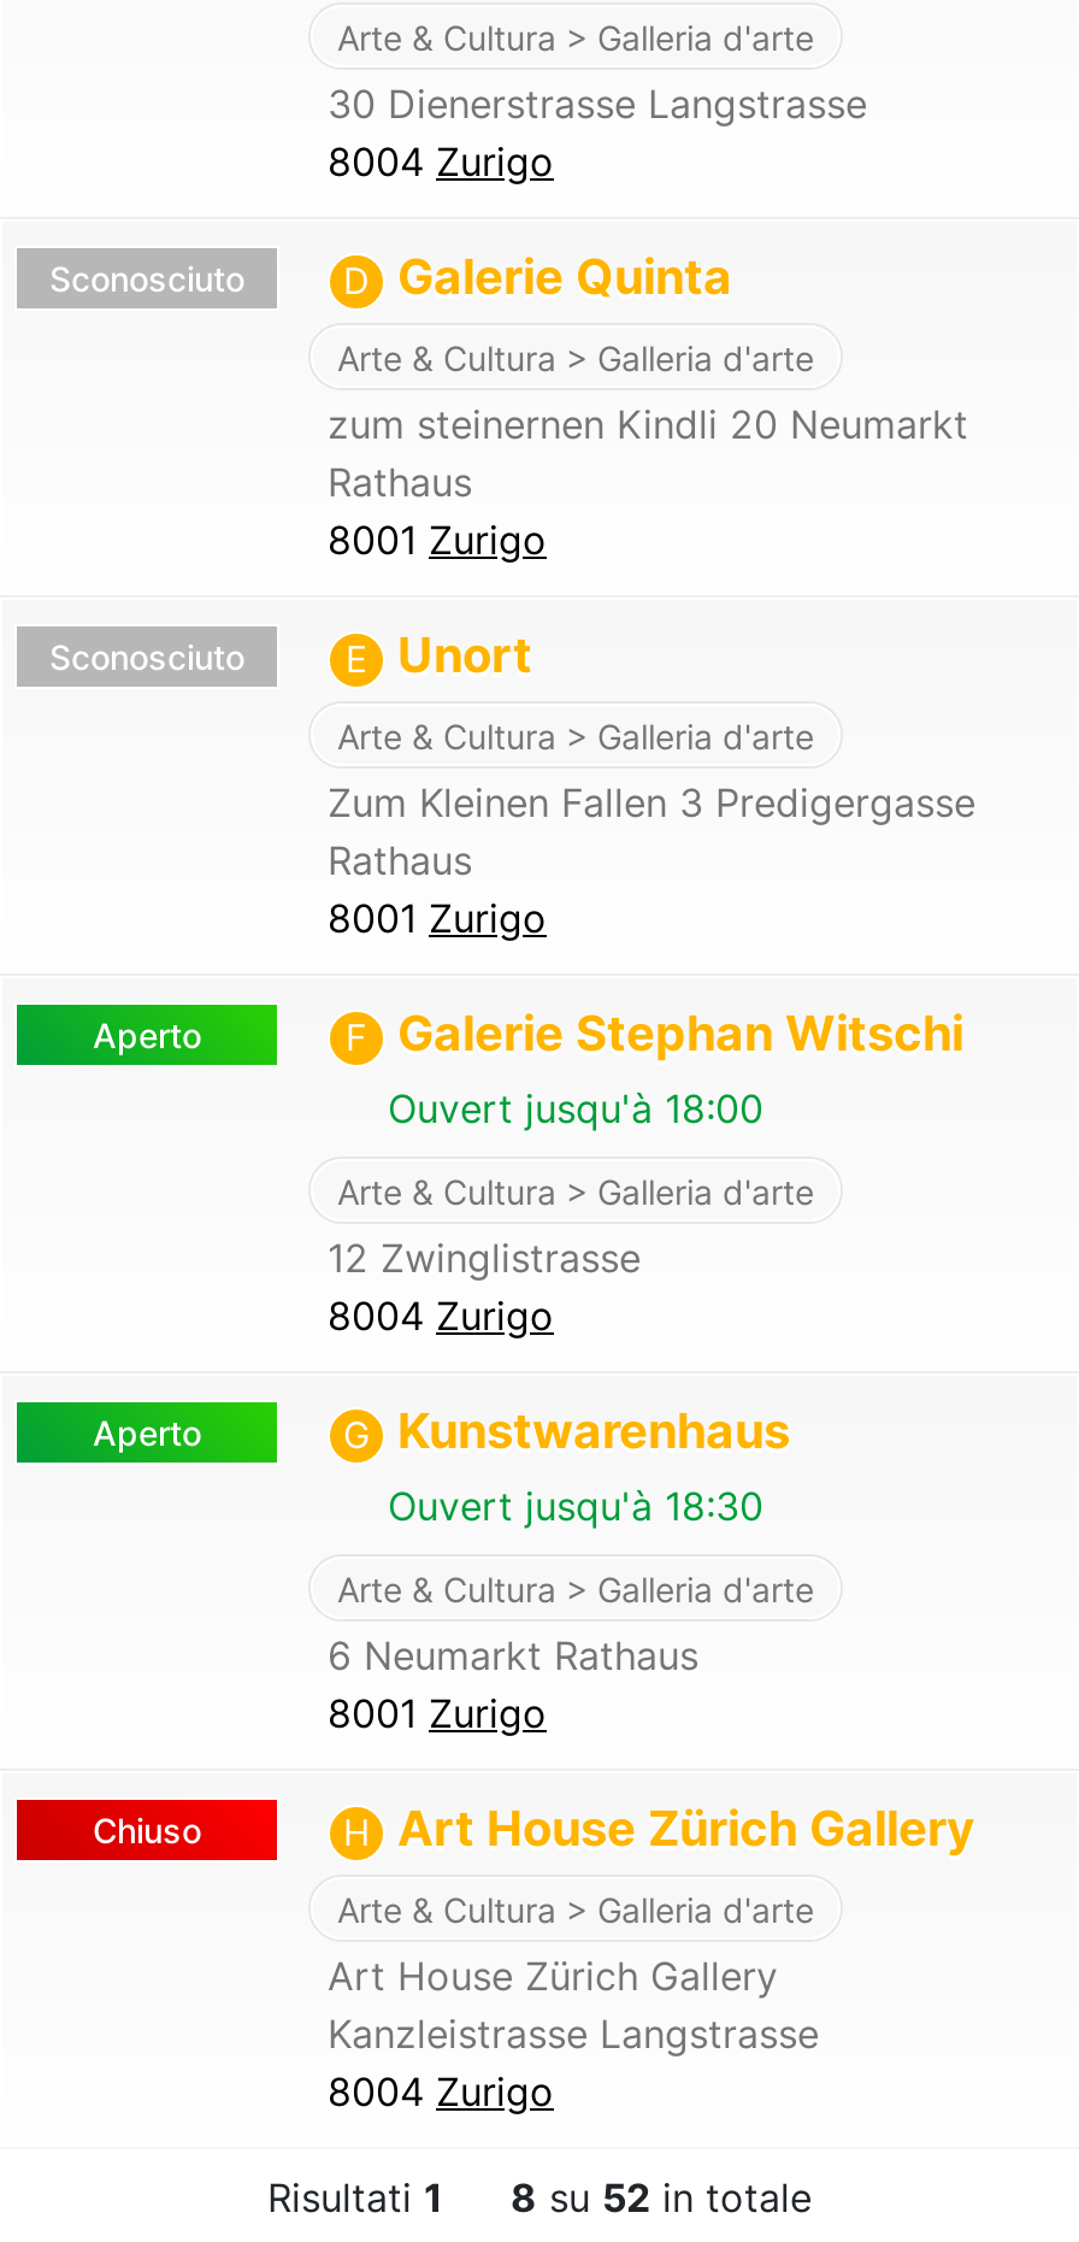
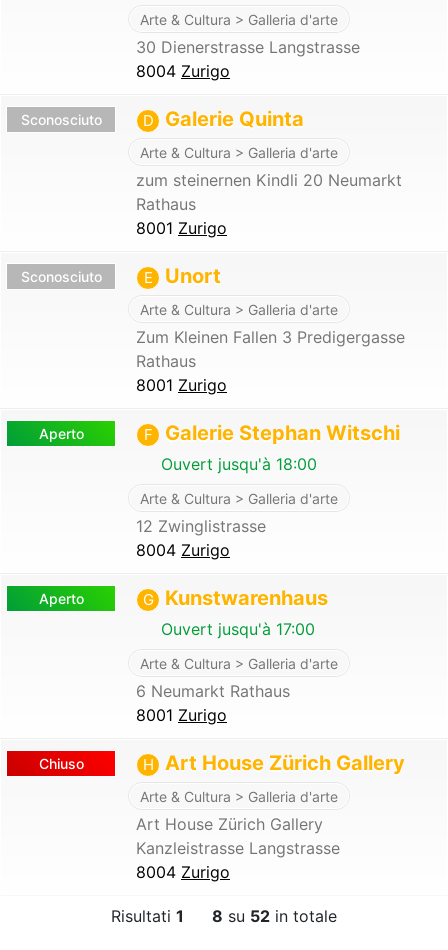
[376,1482,763,1530] Ouvert jusqu'à 18:30 -> [156,619,315,639] Ouvert jusqu'à 17:00

